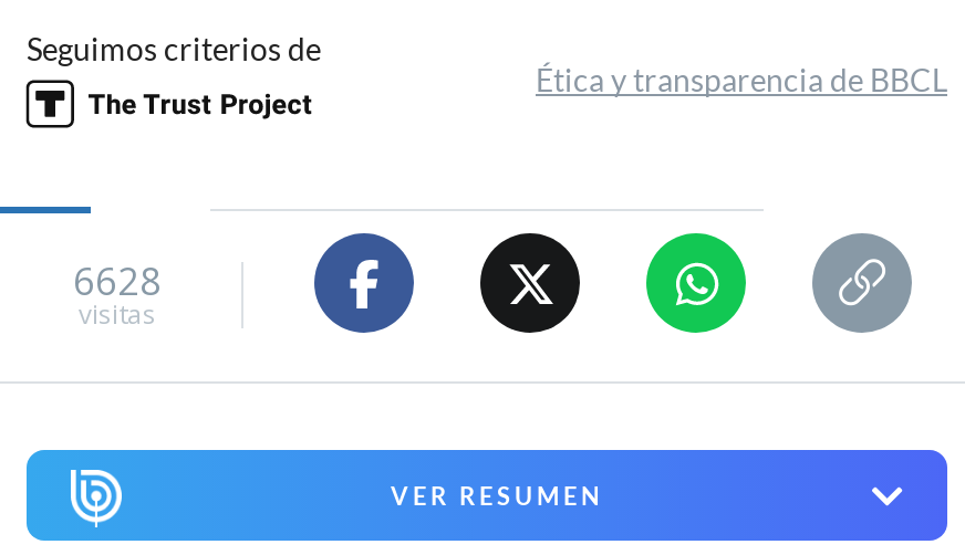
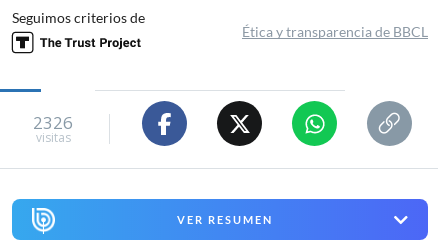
[73,255,162,306] 6628 -> [33,111,73,134] 2326

